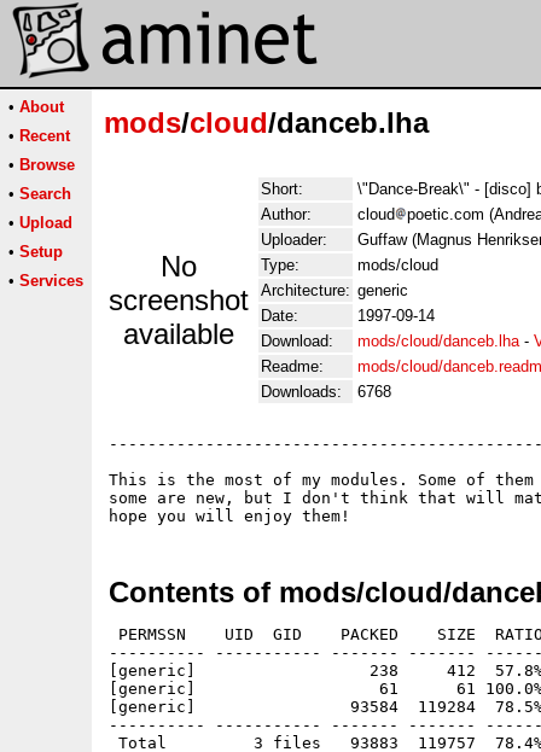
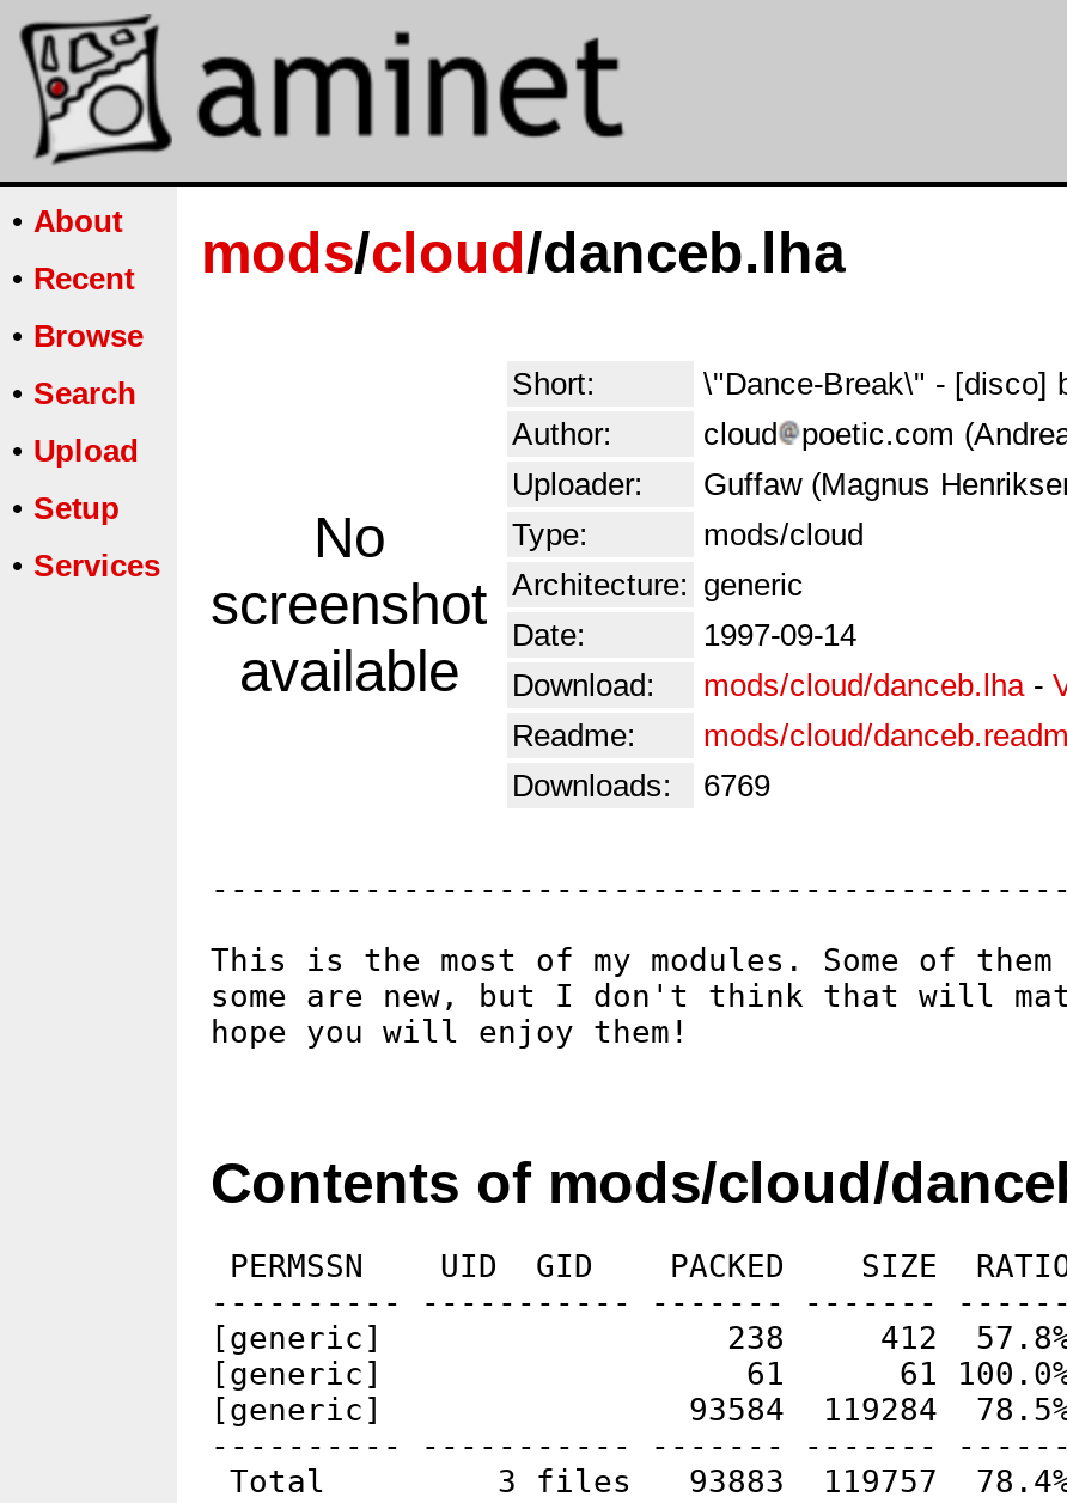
[261,383,391,401] Downloads: 6768 -> [512,768,770,804] Downloads: 6769

